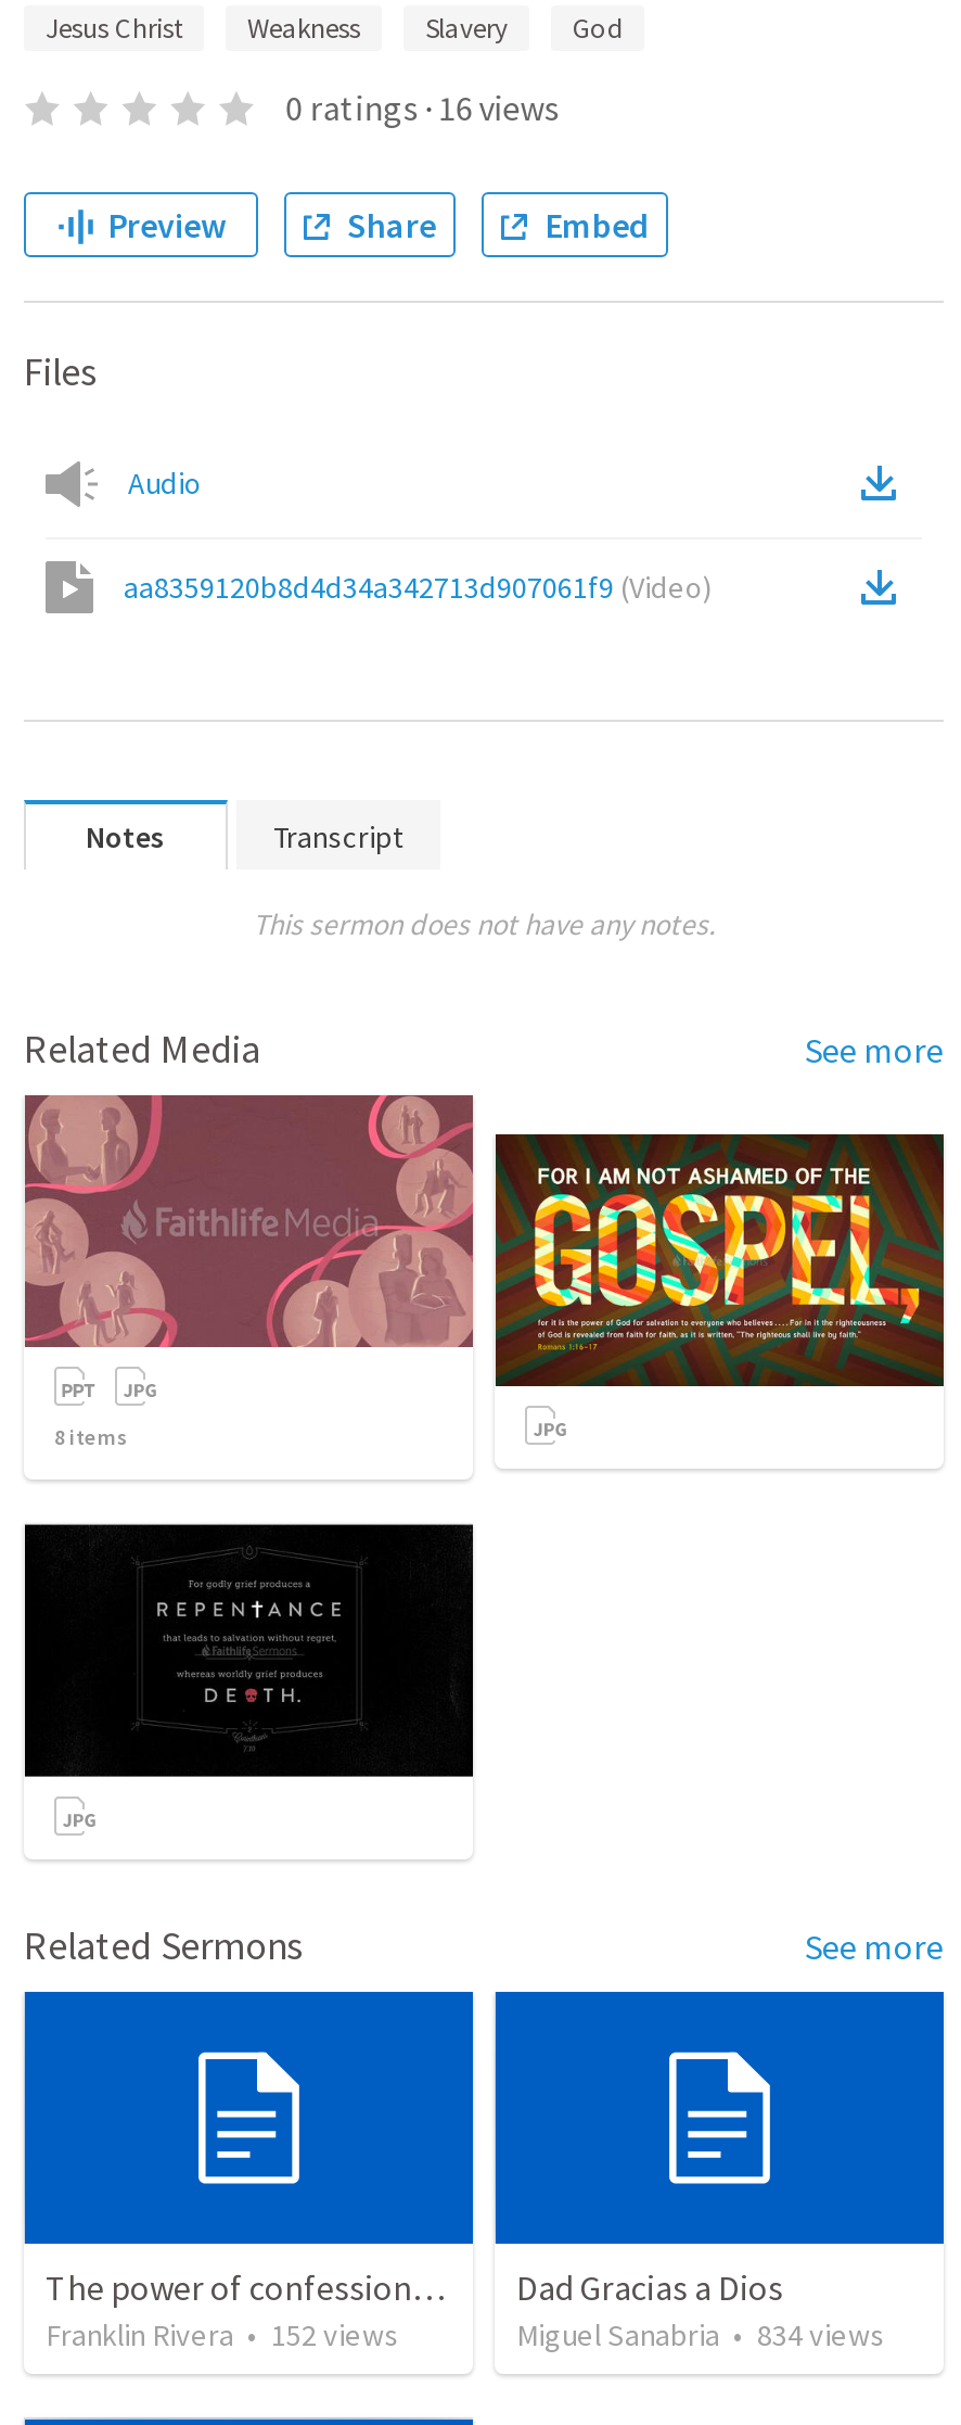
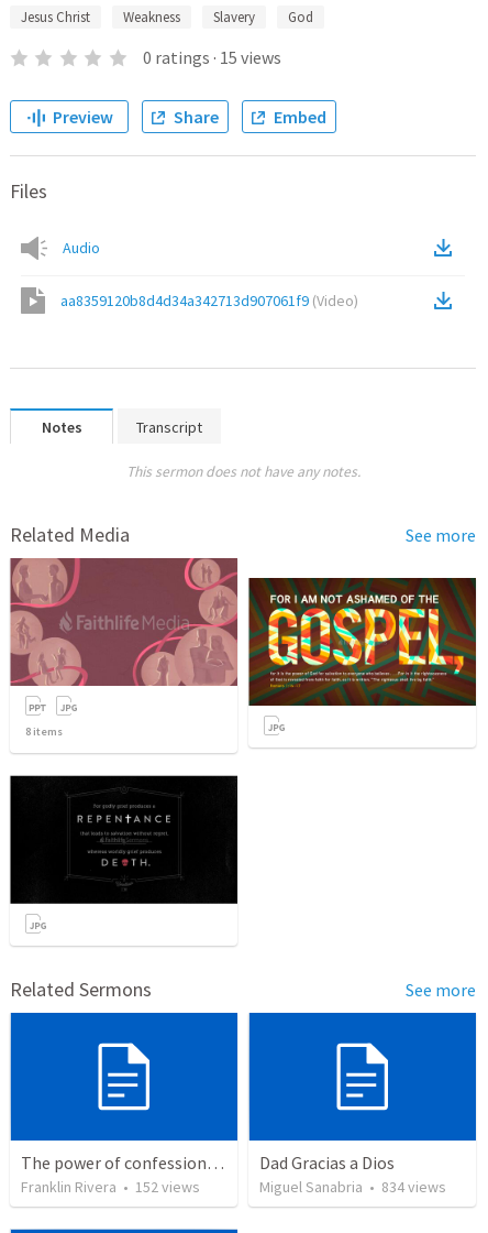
[286,86,559,129] 0 ratings · 16 views -> [143,46,281,68] 0 ratings · 15 views

